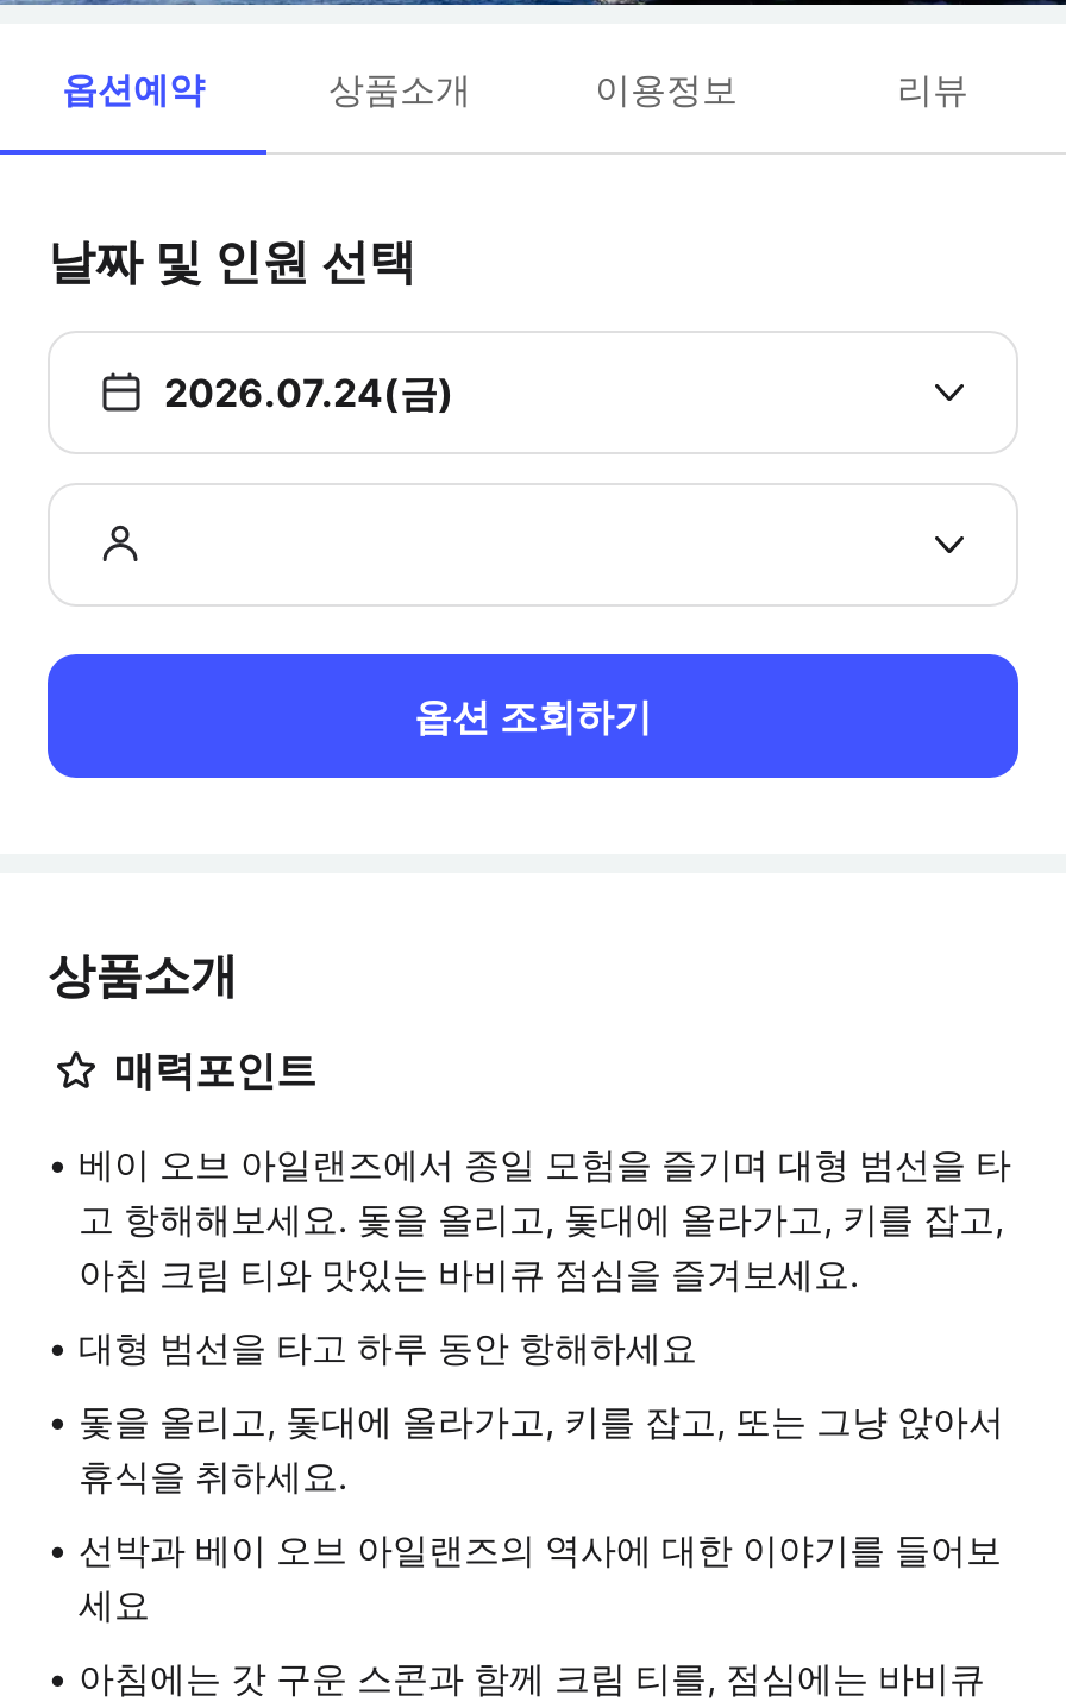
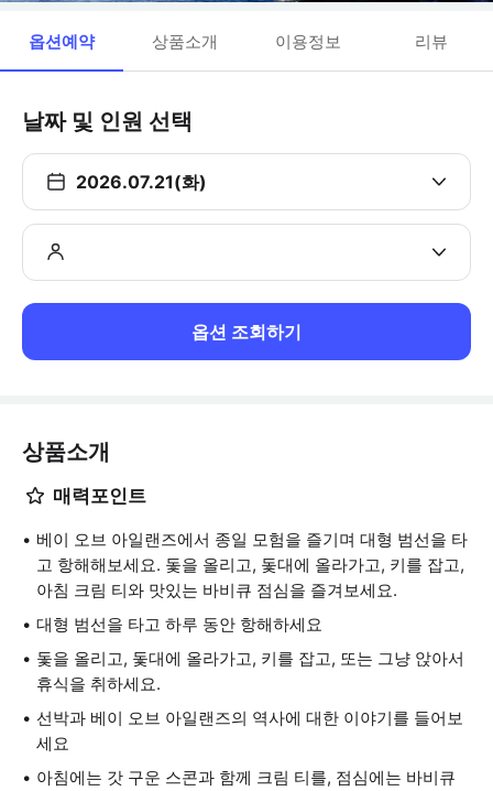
[164,369,454,416] 2026.07.24(금) -> [76,171,207,193] 2026.07.21(화)

